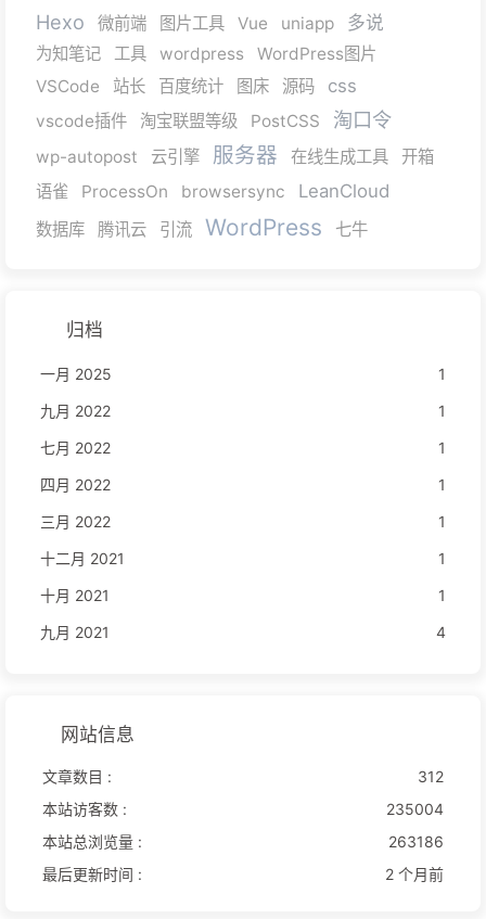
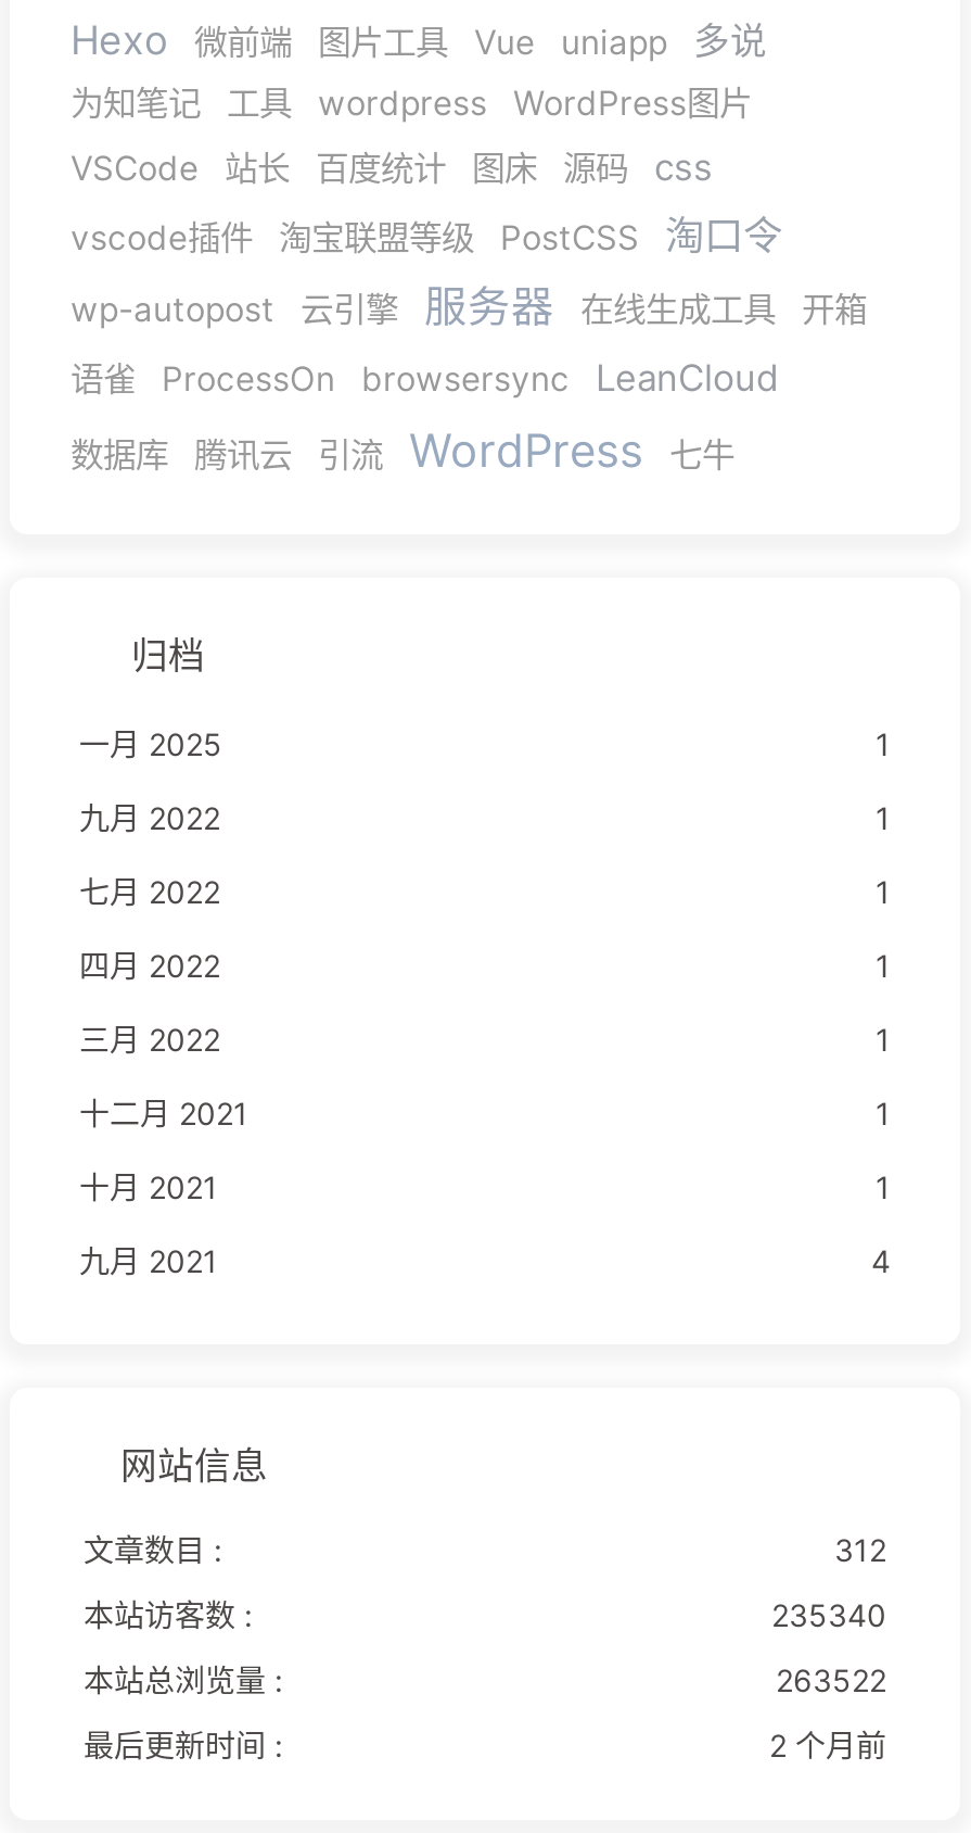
[386,799,444,818] 235004 -> [771,1595,886,1632] 235340
[388,832,444,850] 263186 -> [776,1660,886,1697] 263522

